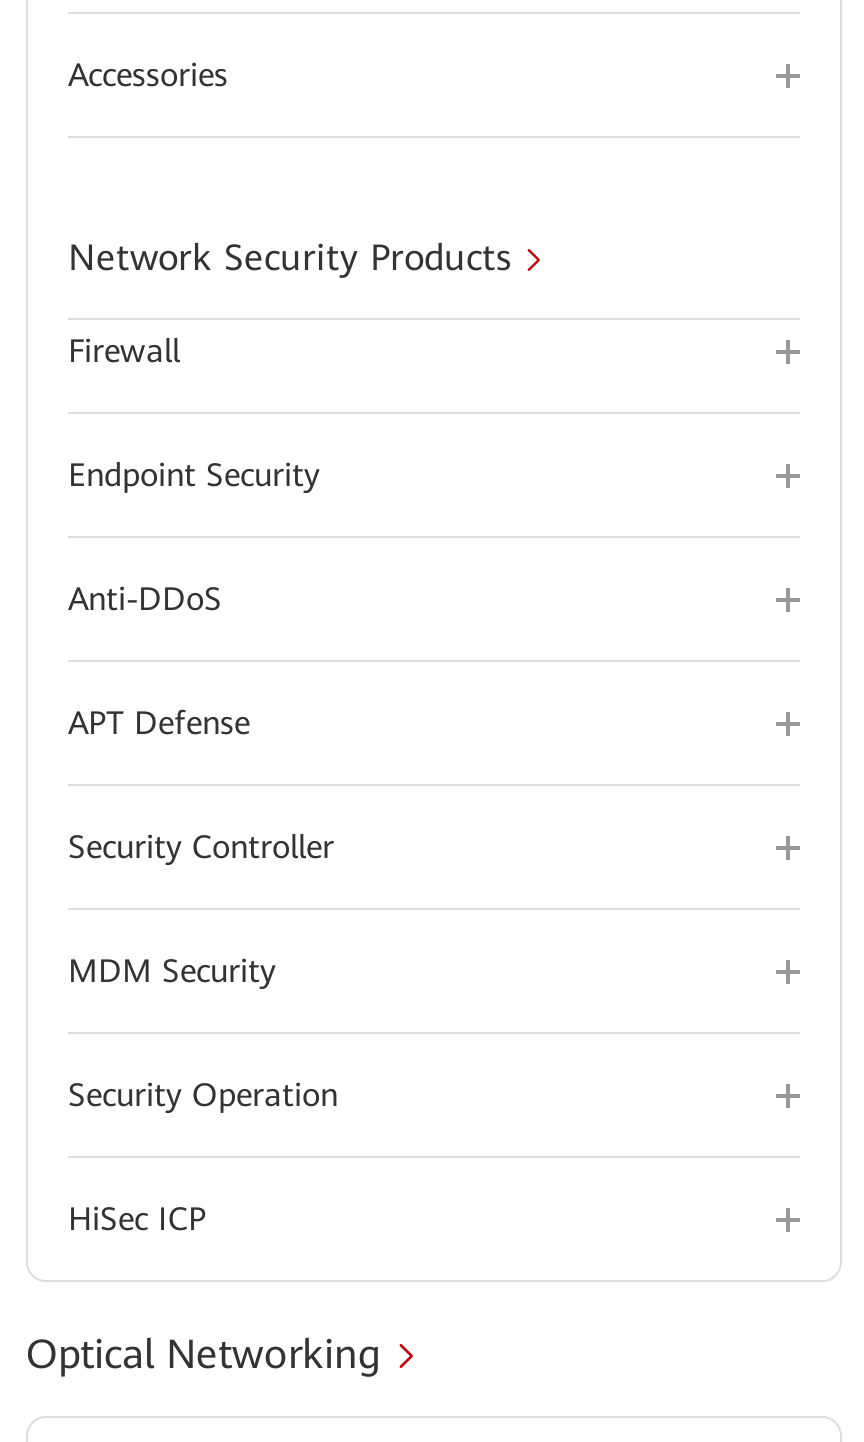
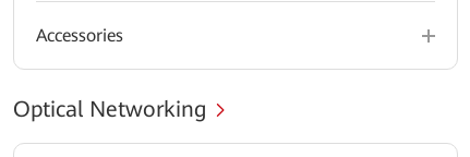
[68,236,512,1238] Network Security Products | Firewall | Endpoint Security | Anti-DDoS | APT Defense | Security Controller | MDM Security | Security Operation | HiSec ICP -> none

